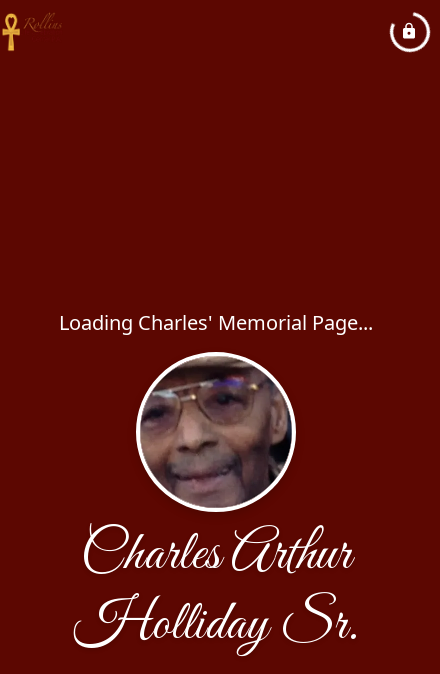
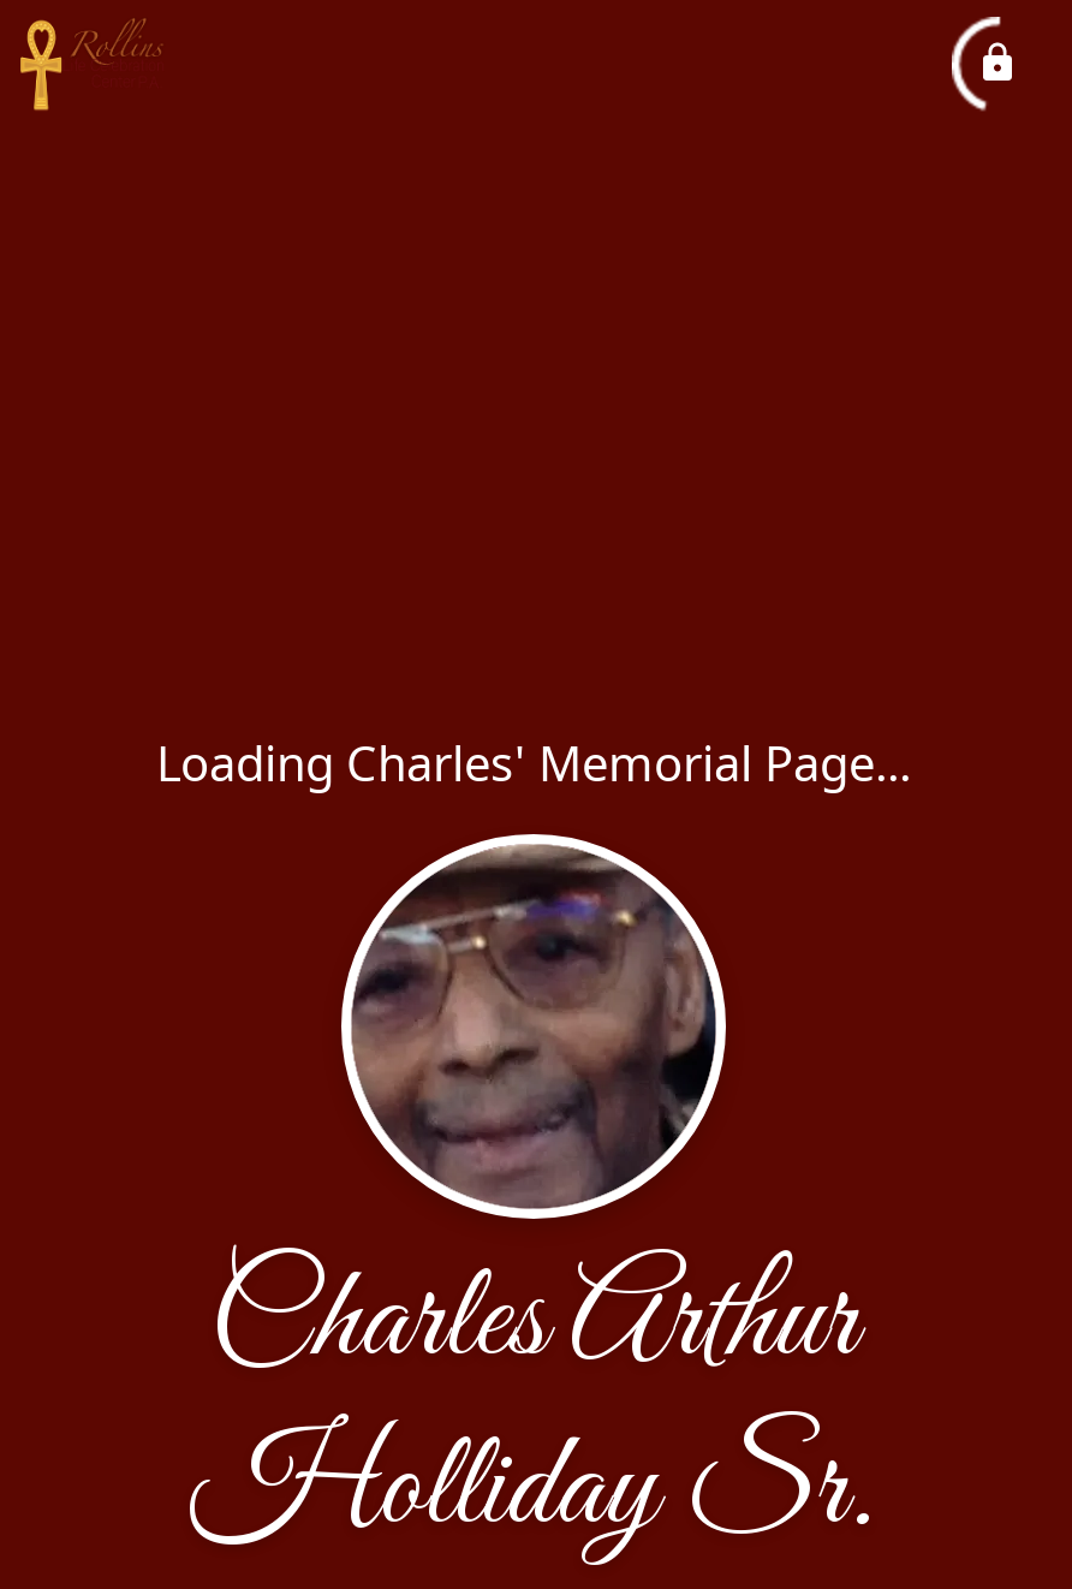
[393,11,431,53] [image] -> [957,14,1048,113] [image]

